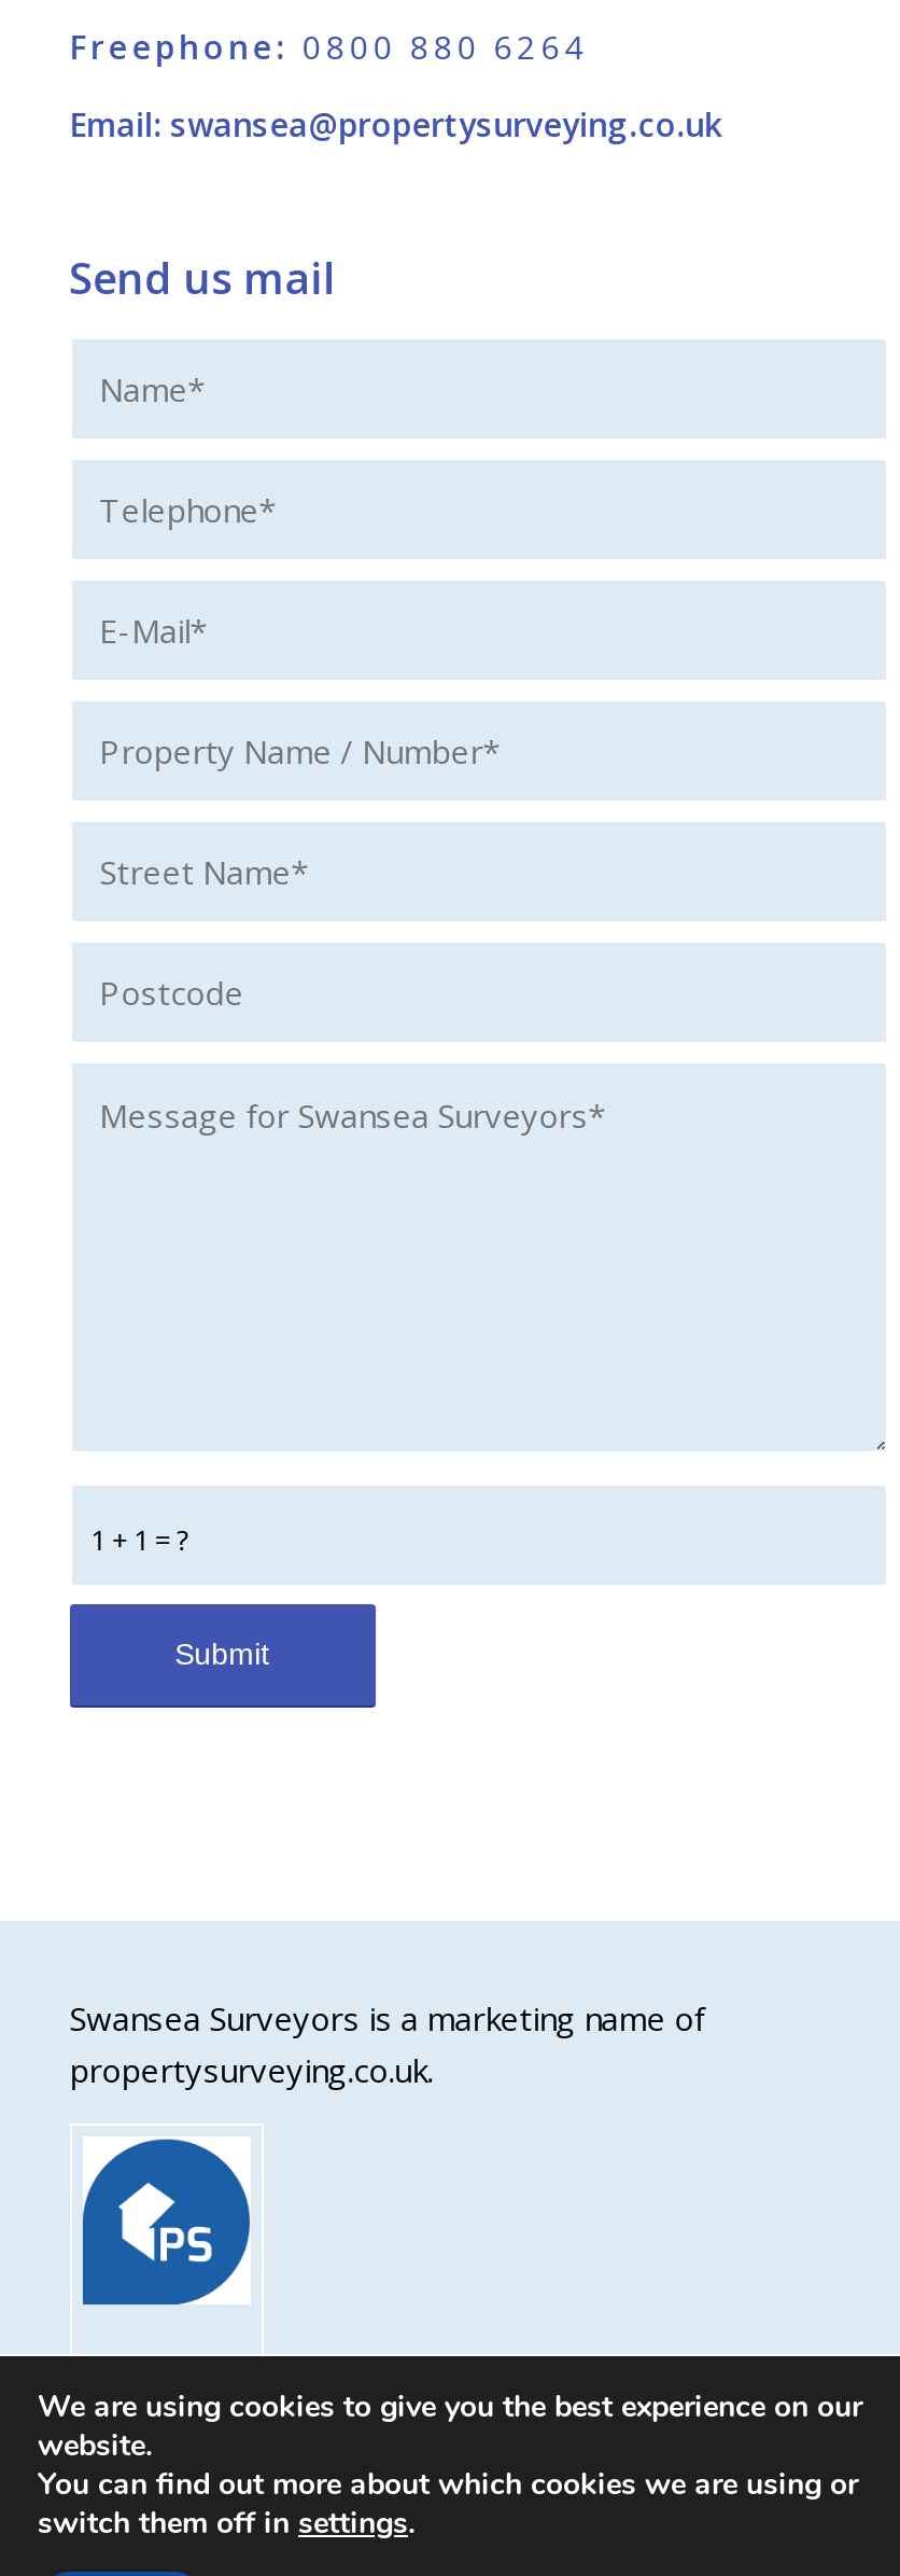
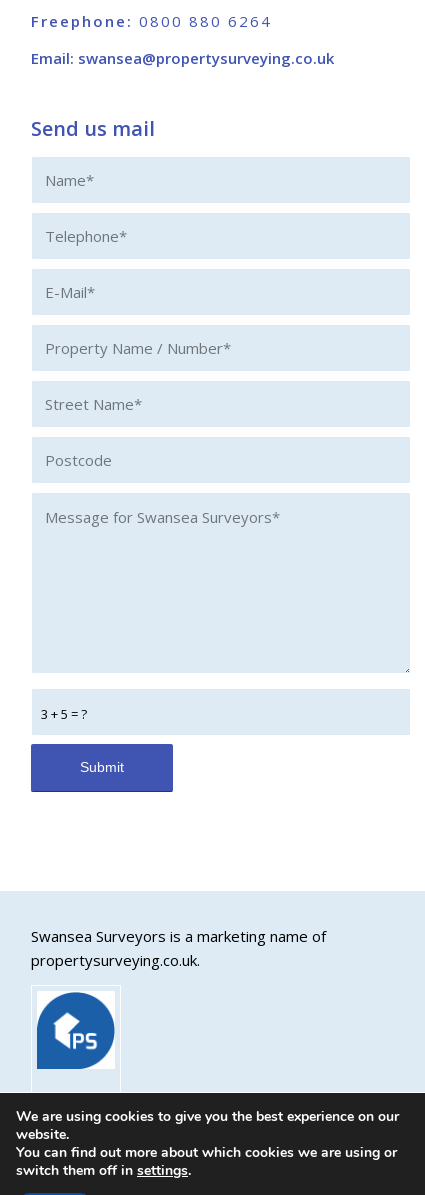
[91,1521,190,1560] 1 + 1 = ? -> [41,705,87,723] 3 + 5 = ?

